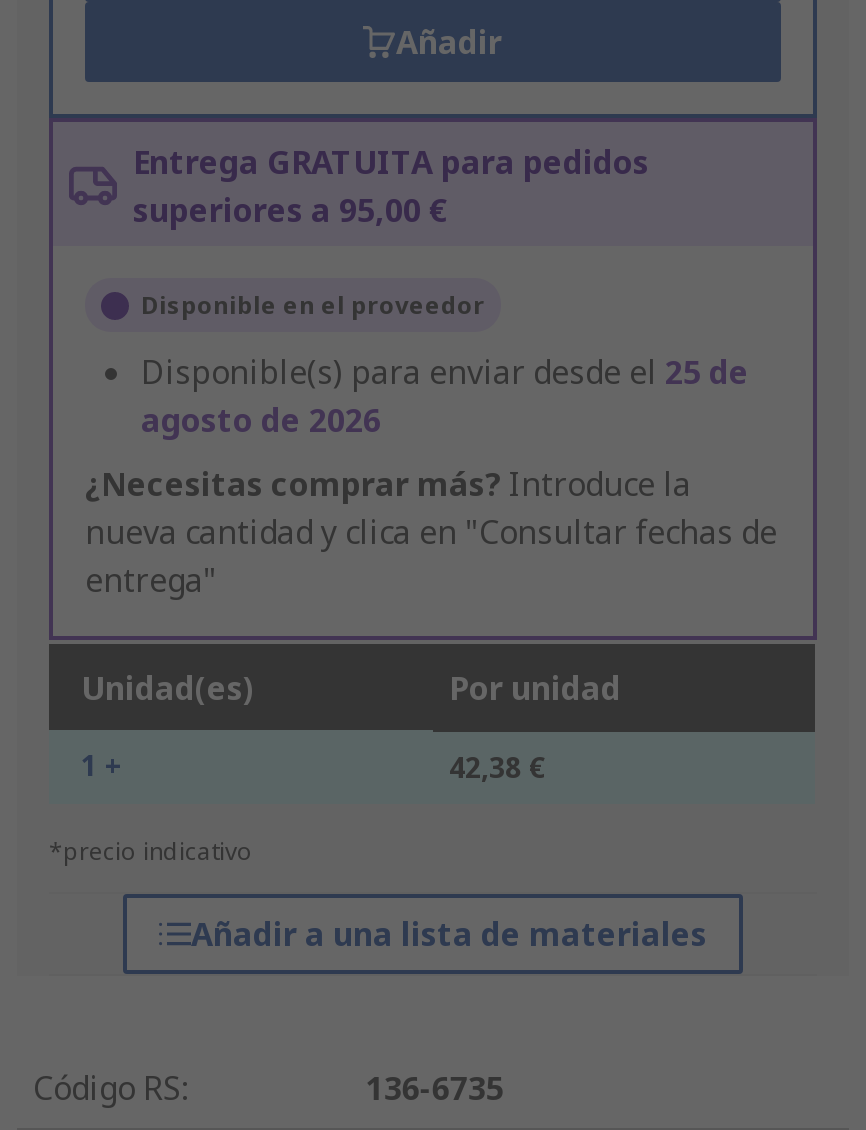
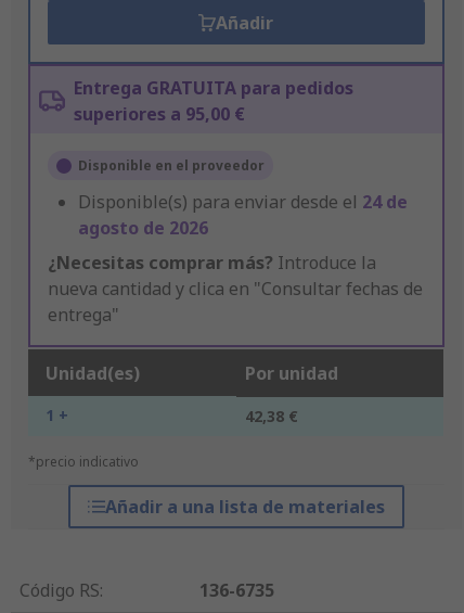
[141,351,749,395] Disponible(s) para enviar desde el 25 de -> [78,190,408,214] Disponible(s) para enviar desde el 24 de

